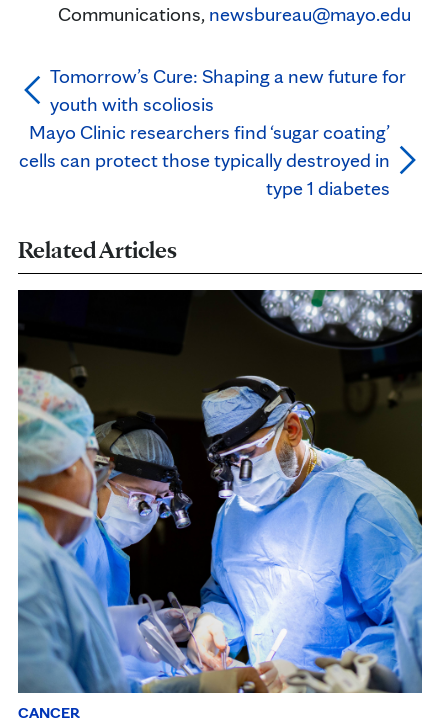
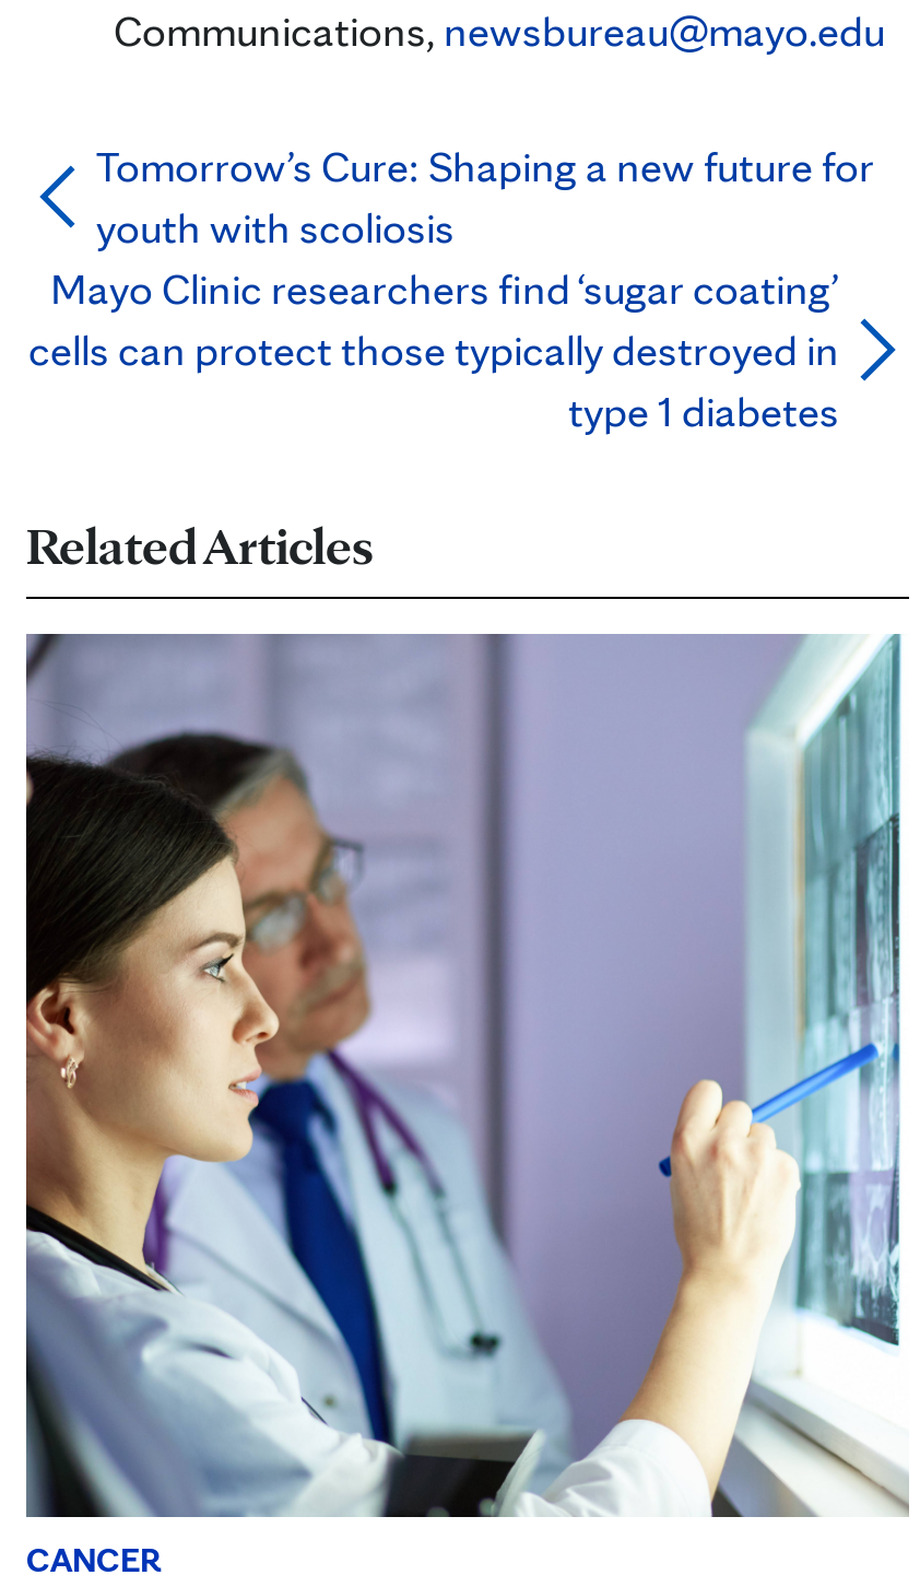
[17,289,423,694] [image] -> [24,632,909,1519] [image]

